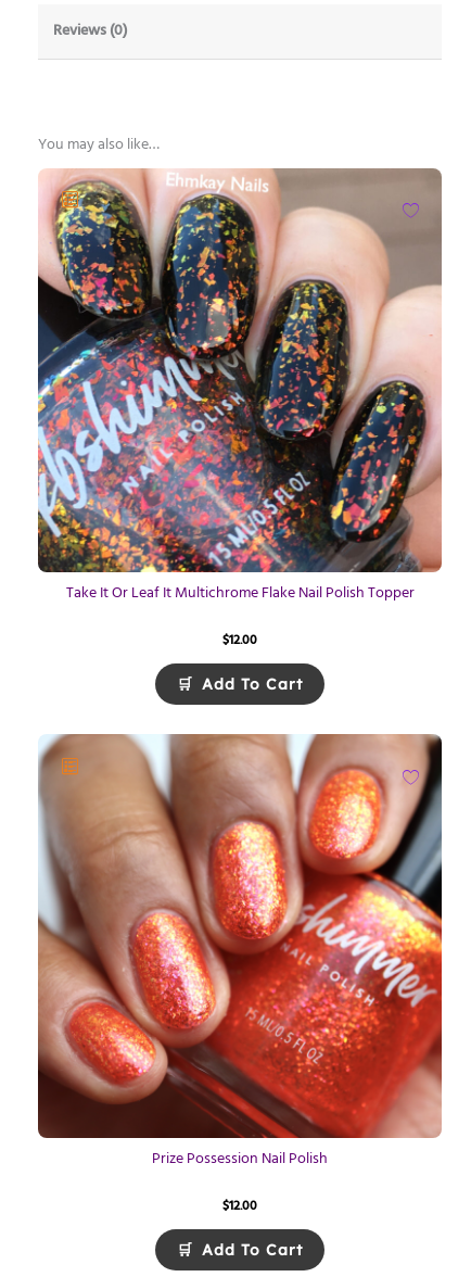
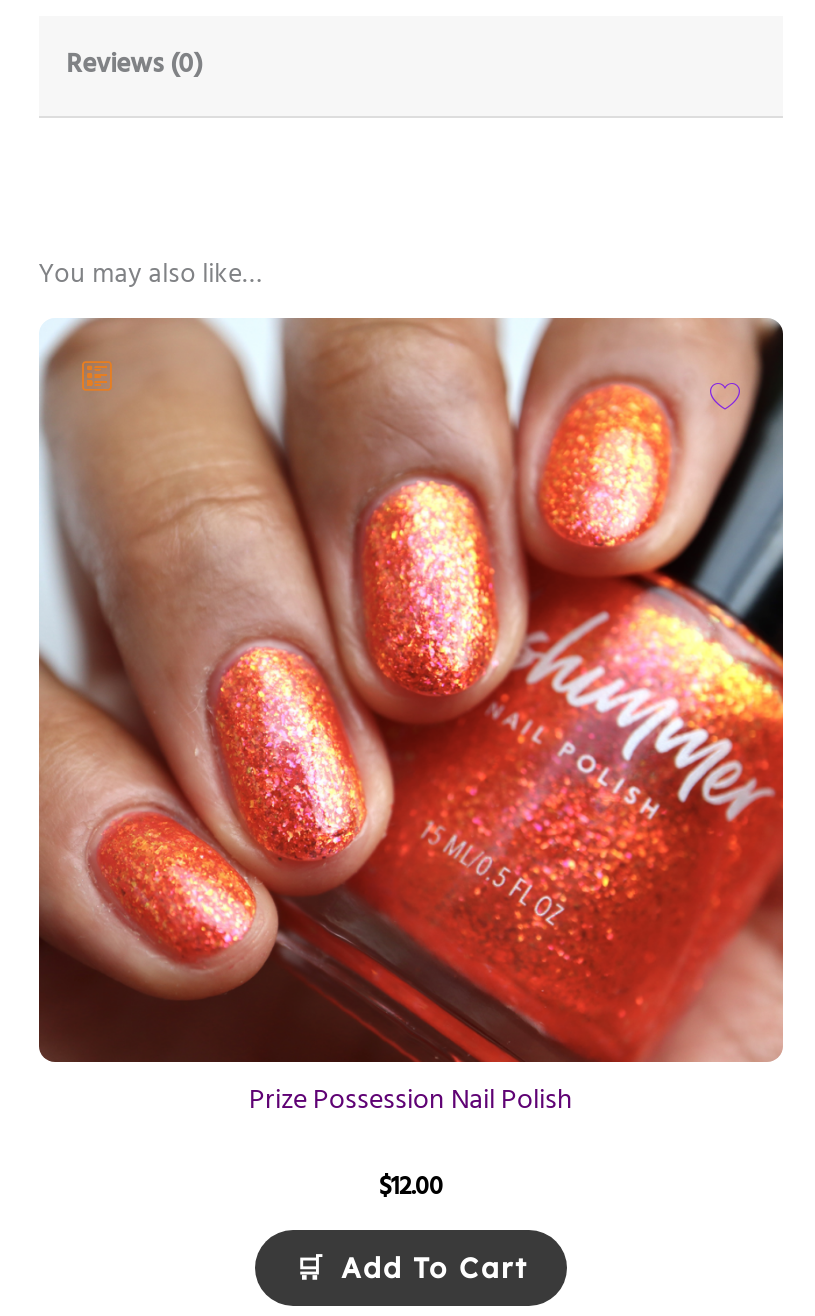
[37,167,442,694] [image] | Take It Or Leaf It Multichrome Flake Nail Polish Topper | $12.00 | Add To Cart -> none

